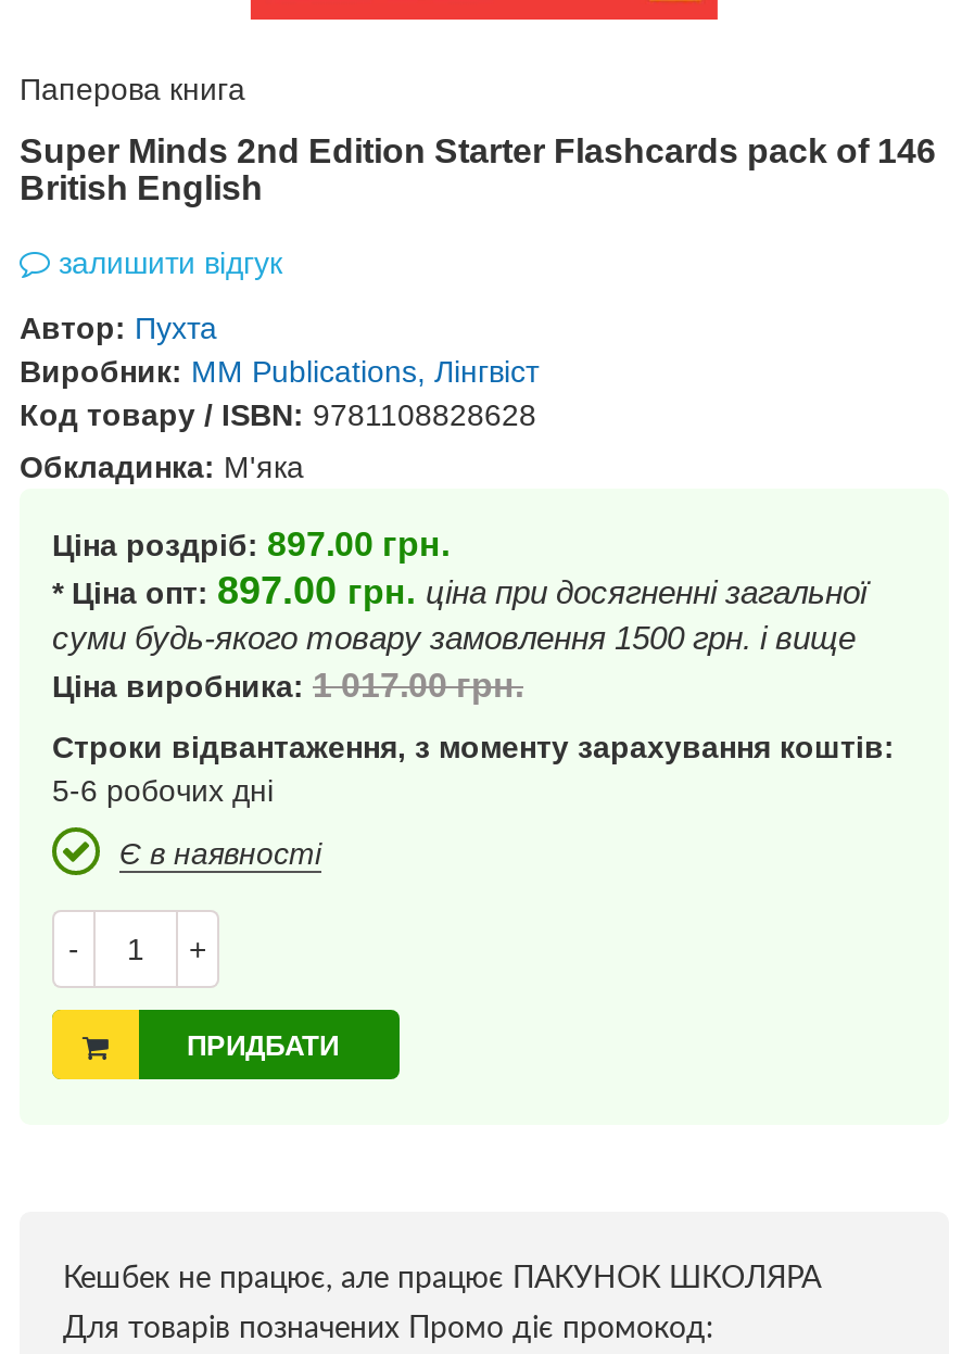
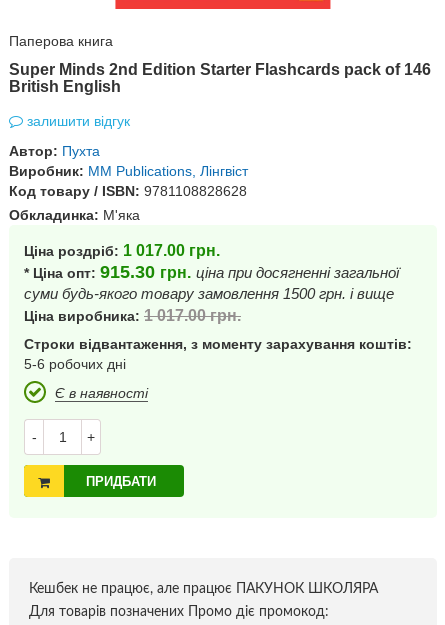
[52,526,450,562] Ціна роздріб: 897.00 грн. -> [24,242,220,259] Ціна роздріб: 1 017.00 грн.
[52,569,866,612] * Ціна опт: 897.00 грн. ціна при досягненні загальної -> [24,262,399,282] * Ціна опт: 915.30 грн. ціна при досягненні загальної

